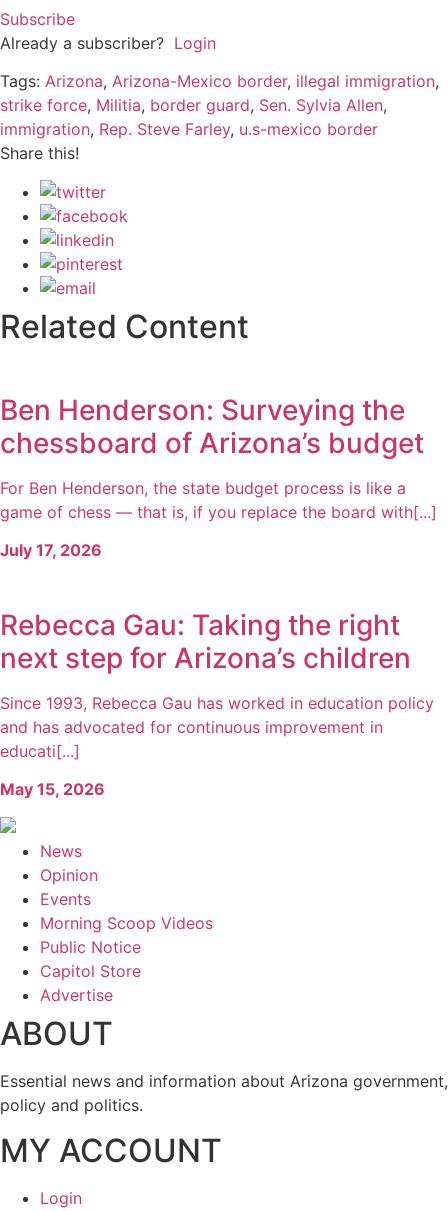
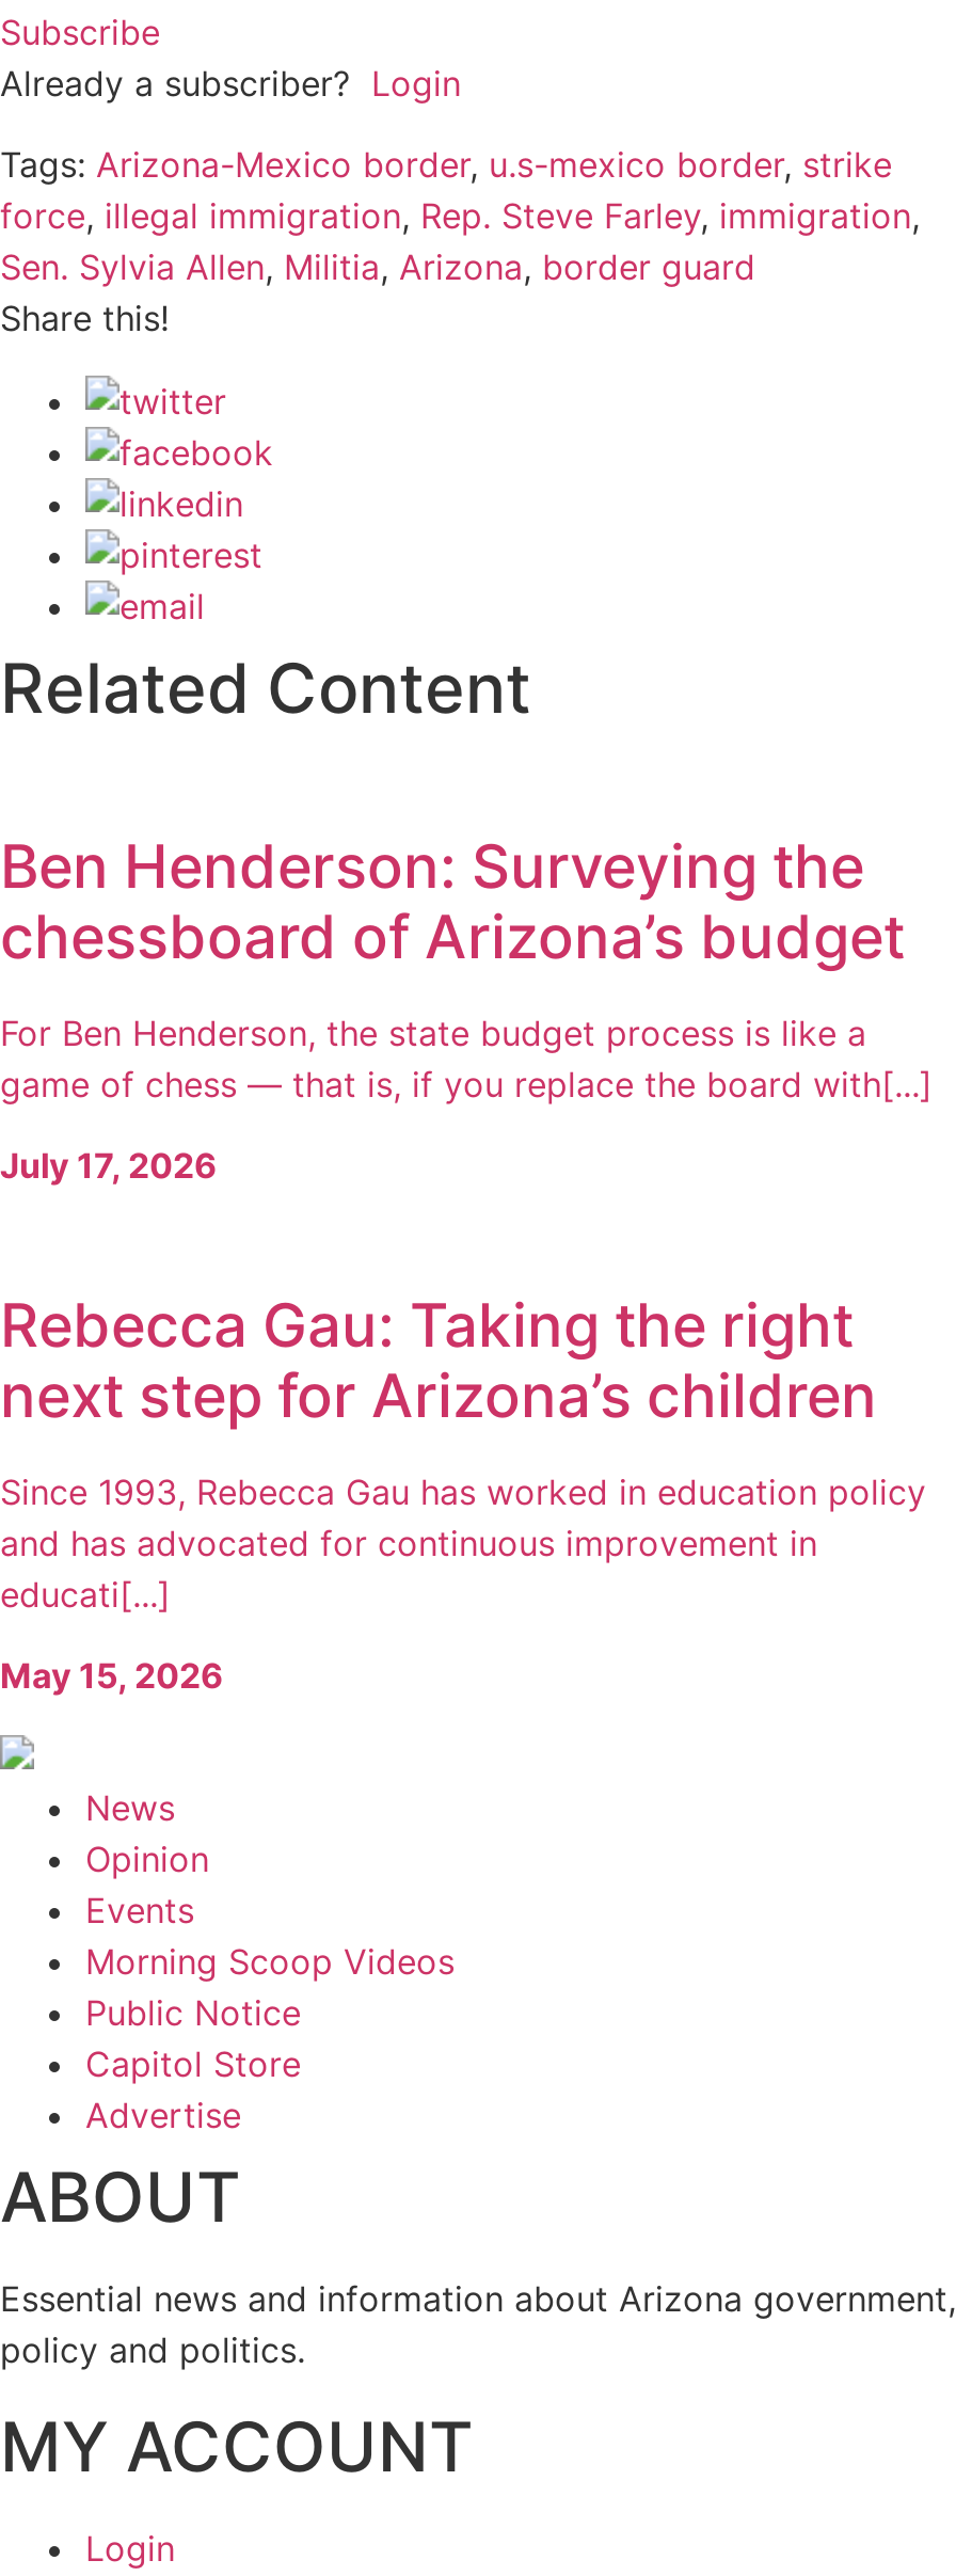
[0,71,439,139] Tags: Arizona, Arizona-Mexico border, illegal immigration, | strike force, Militia, border guard, Sen. Sylvia Allen, | immigration, Rep. Steve Farley, u.s-mexico border -> [0,144,920,289] Tags: Arizona-Mexico border, u.s-mexico border, strike | force, illegal immigration, Rep. Steve Farley, immigration, | Sen. Sylvia Allen, Militia, Arizona, border guard

